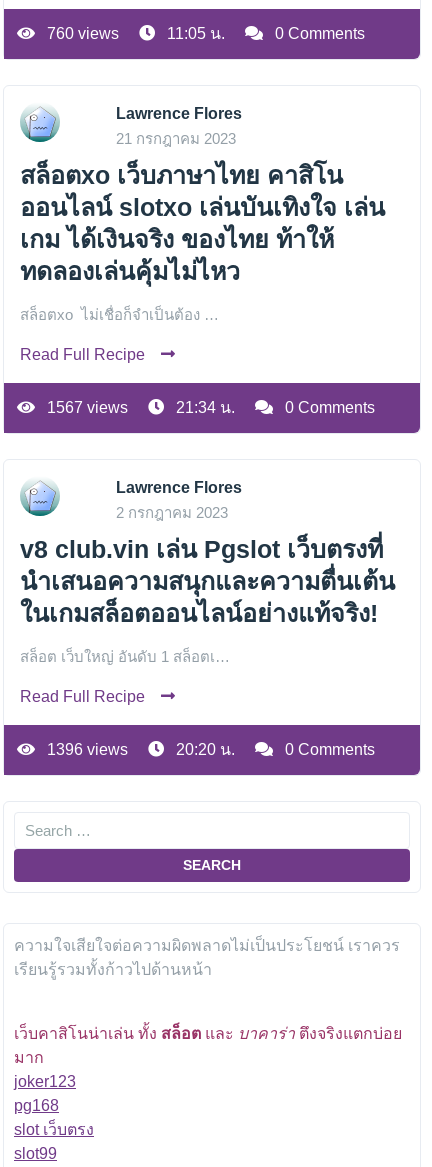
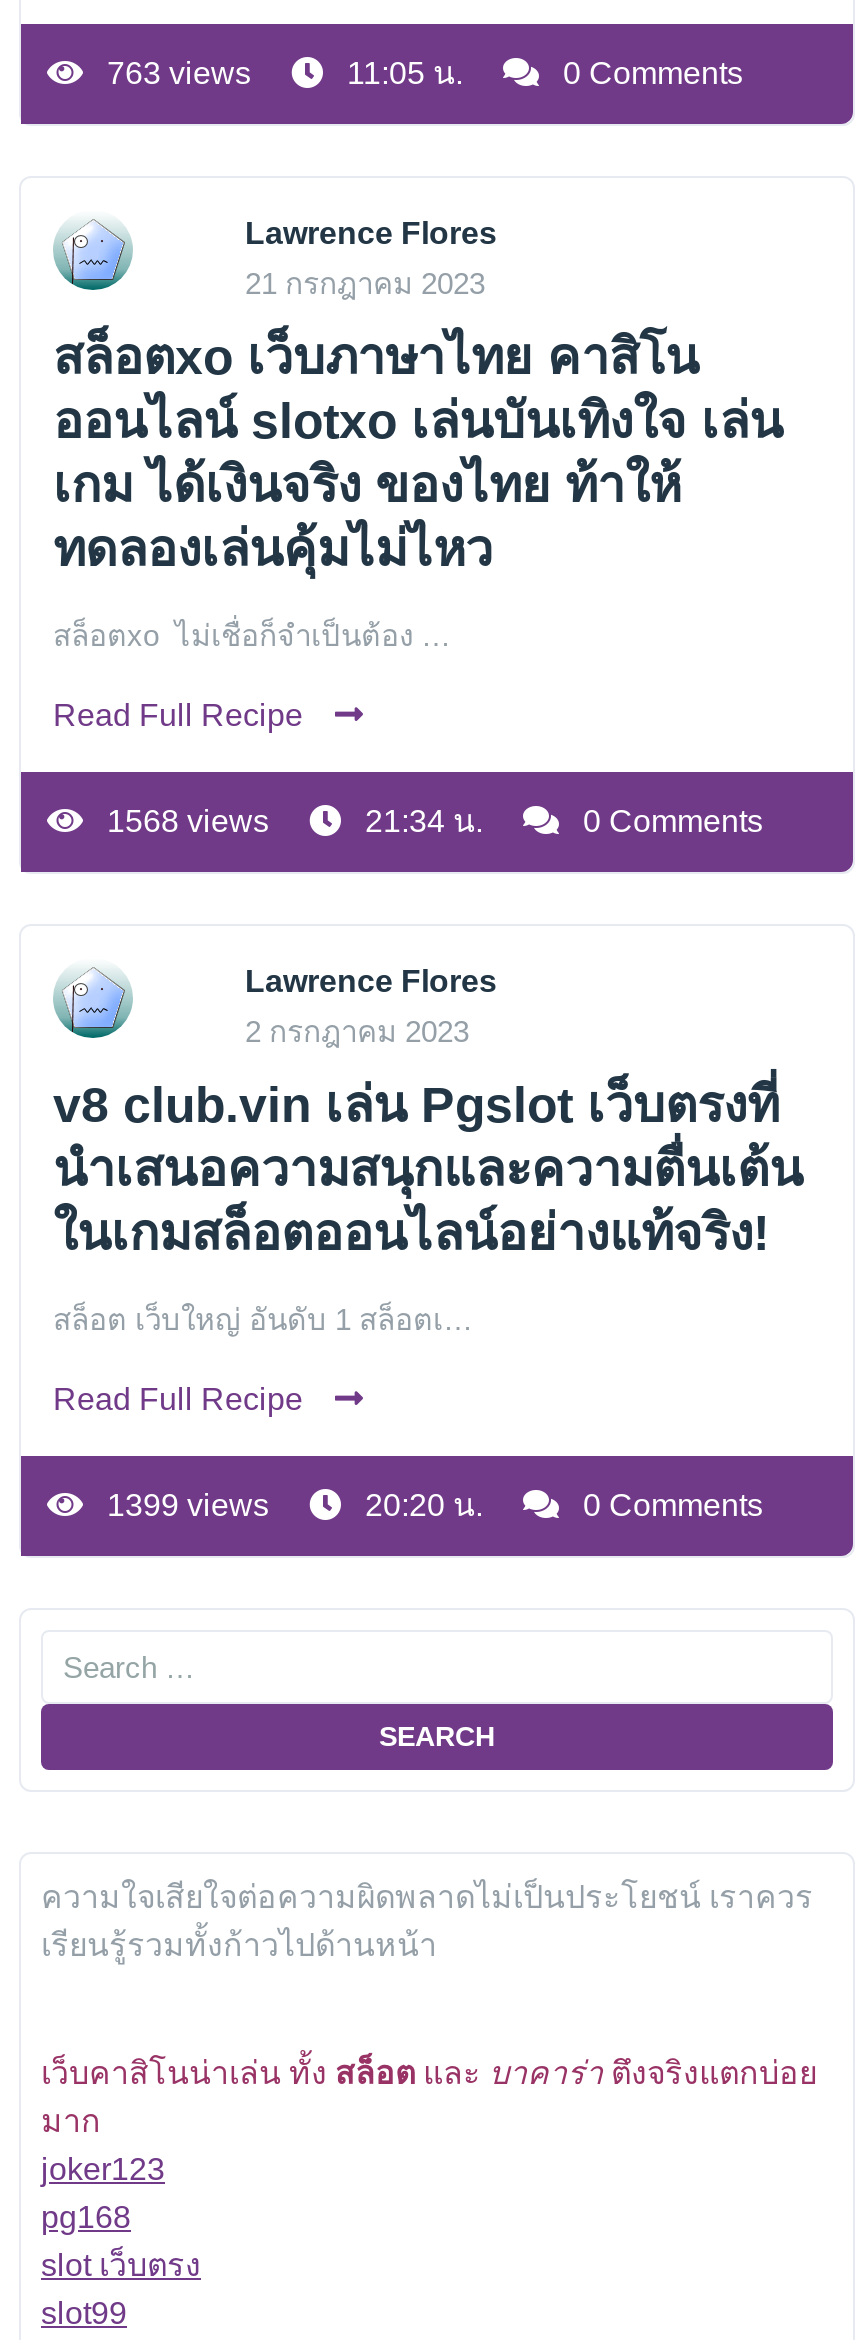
[43,25,119,42] 760 views -> [99,56,251,90] 763 views
[43,399,128,416] 1567 views -> [99,804,269,838] 1568 views
[43,741,128,758] 1396 views -> [99,1488,269,1522] 1399 views

